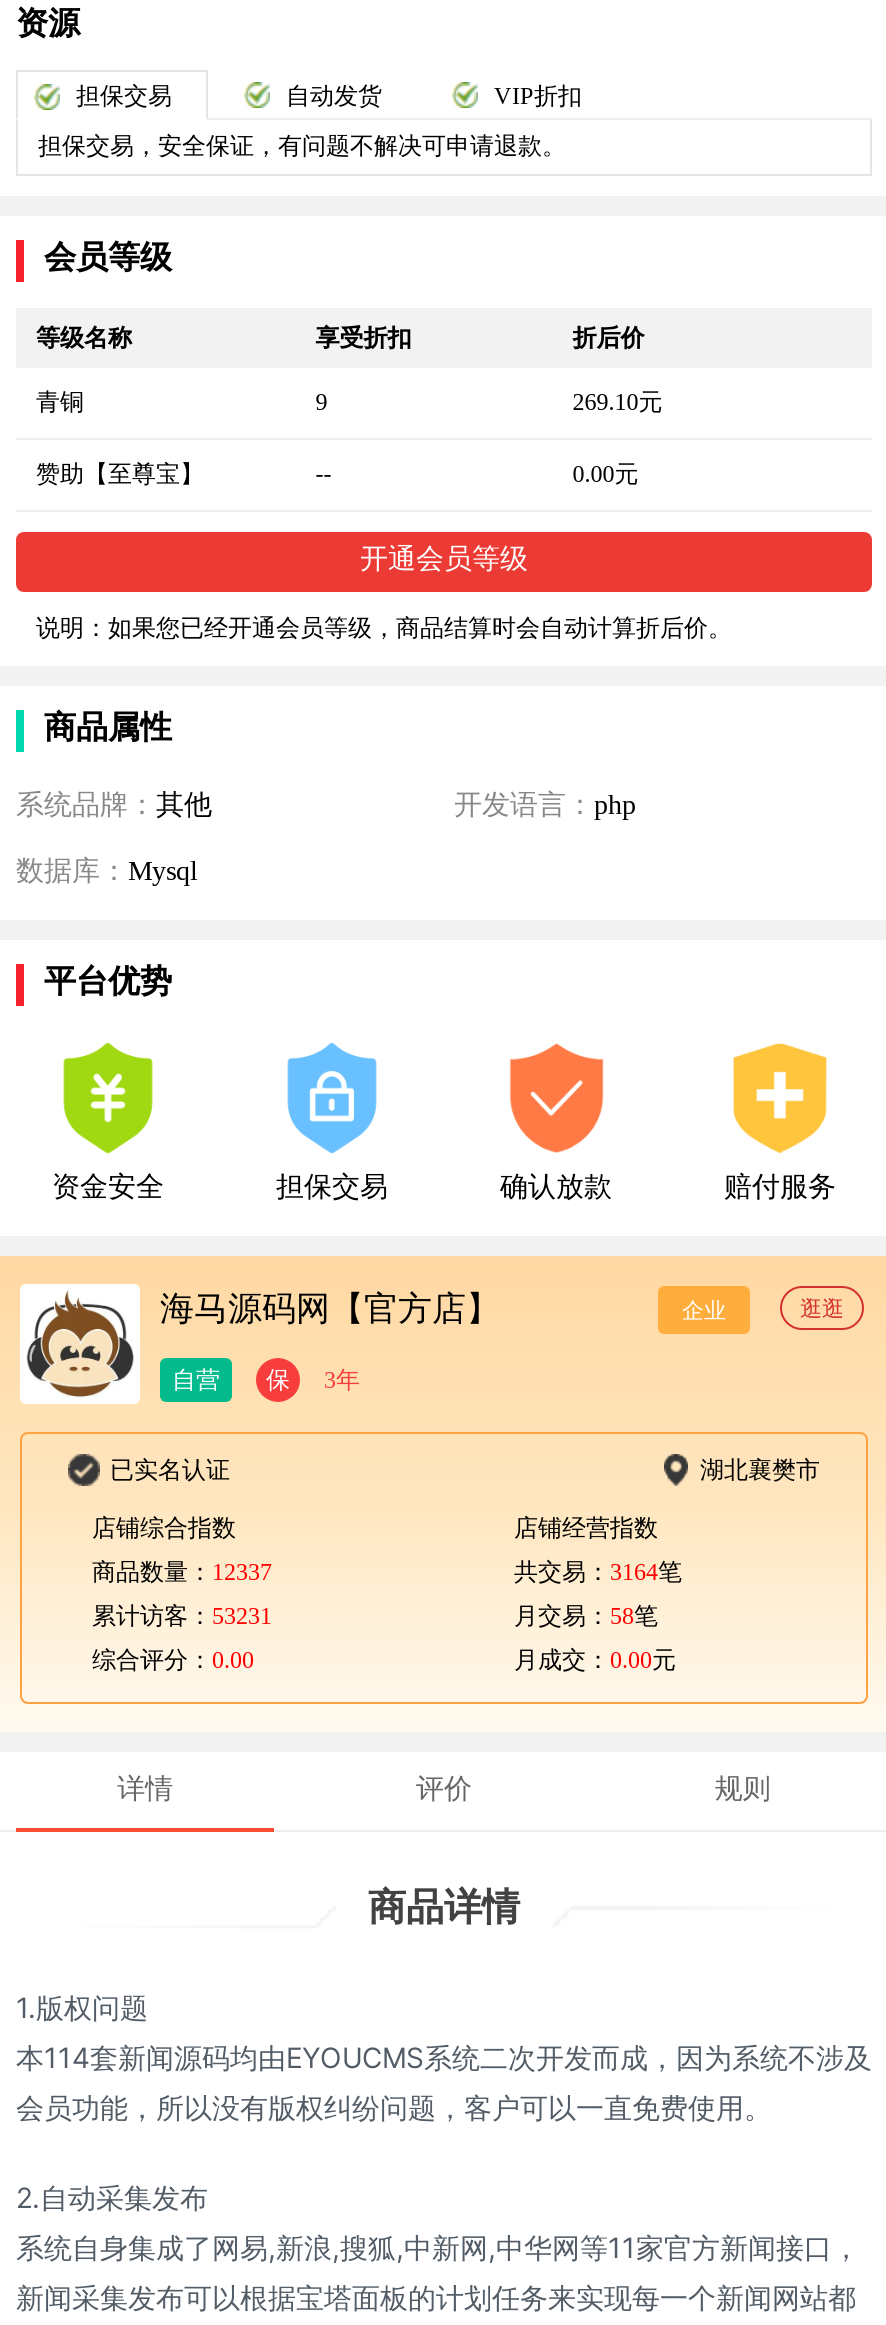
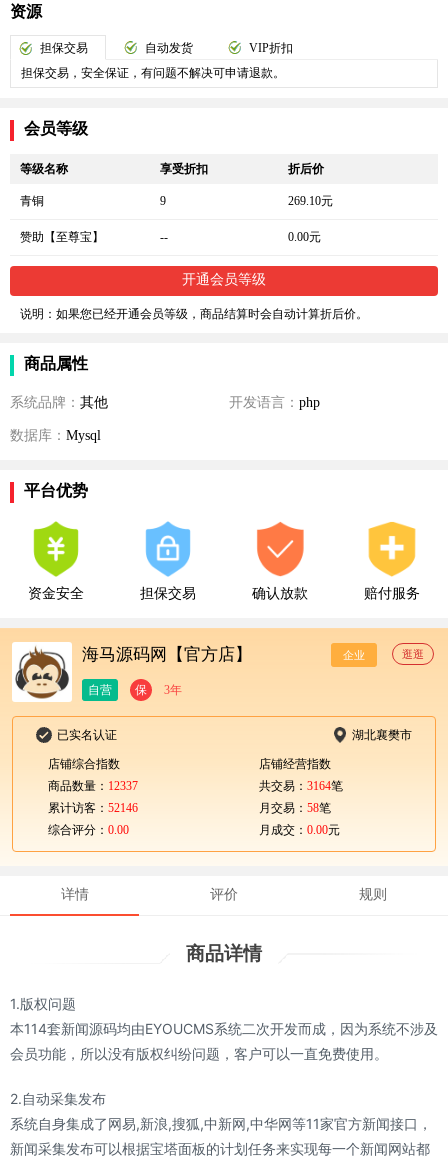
[92,1602,272,1630] 累计访客：53231 -> [48,801,138,815] 累计访客：52146

